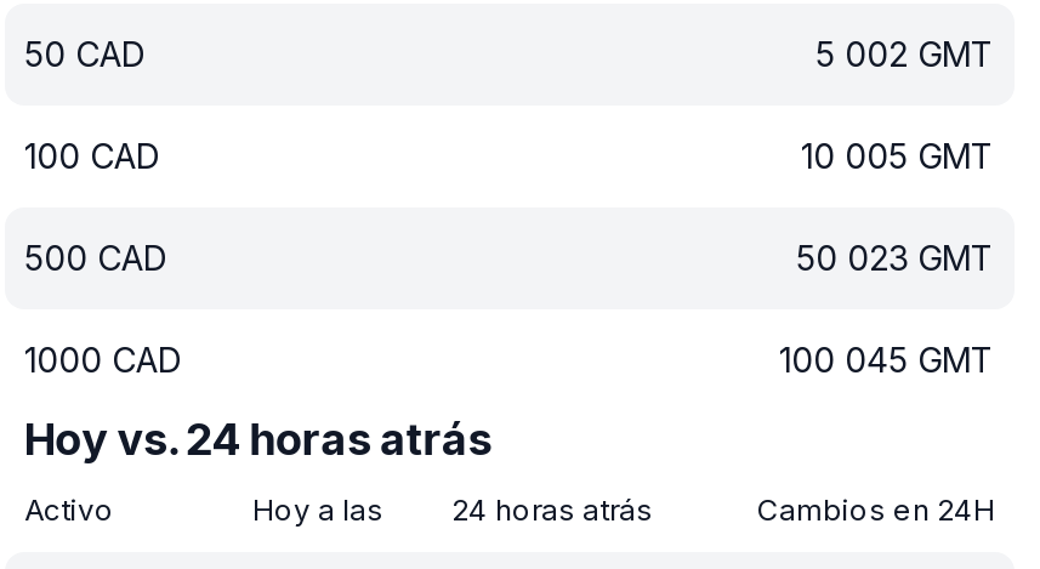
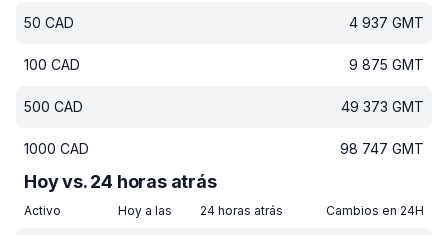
[815,33,995,74] 5 002 GMT -> [349,14,424,31] 4 937 GMT
[801,135,995,176] 10 005 GMT -> [349,56,424,73] 9 875 GMT
[796,237,995,278] 50 023 GMT -> [341,98,424,115] 49 373 GMT
[779,338,995,380] 100 045 GMT -> [340,140,424,157] 98 747 GMT

